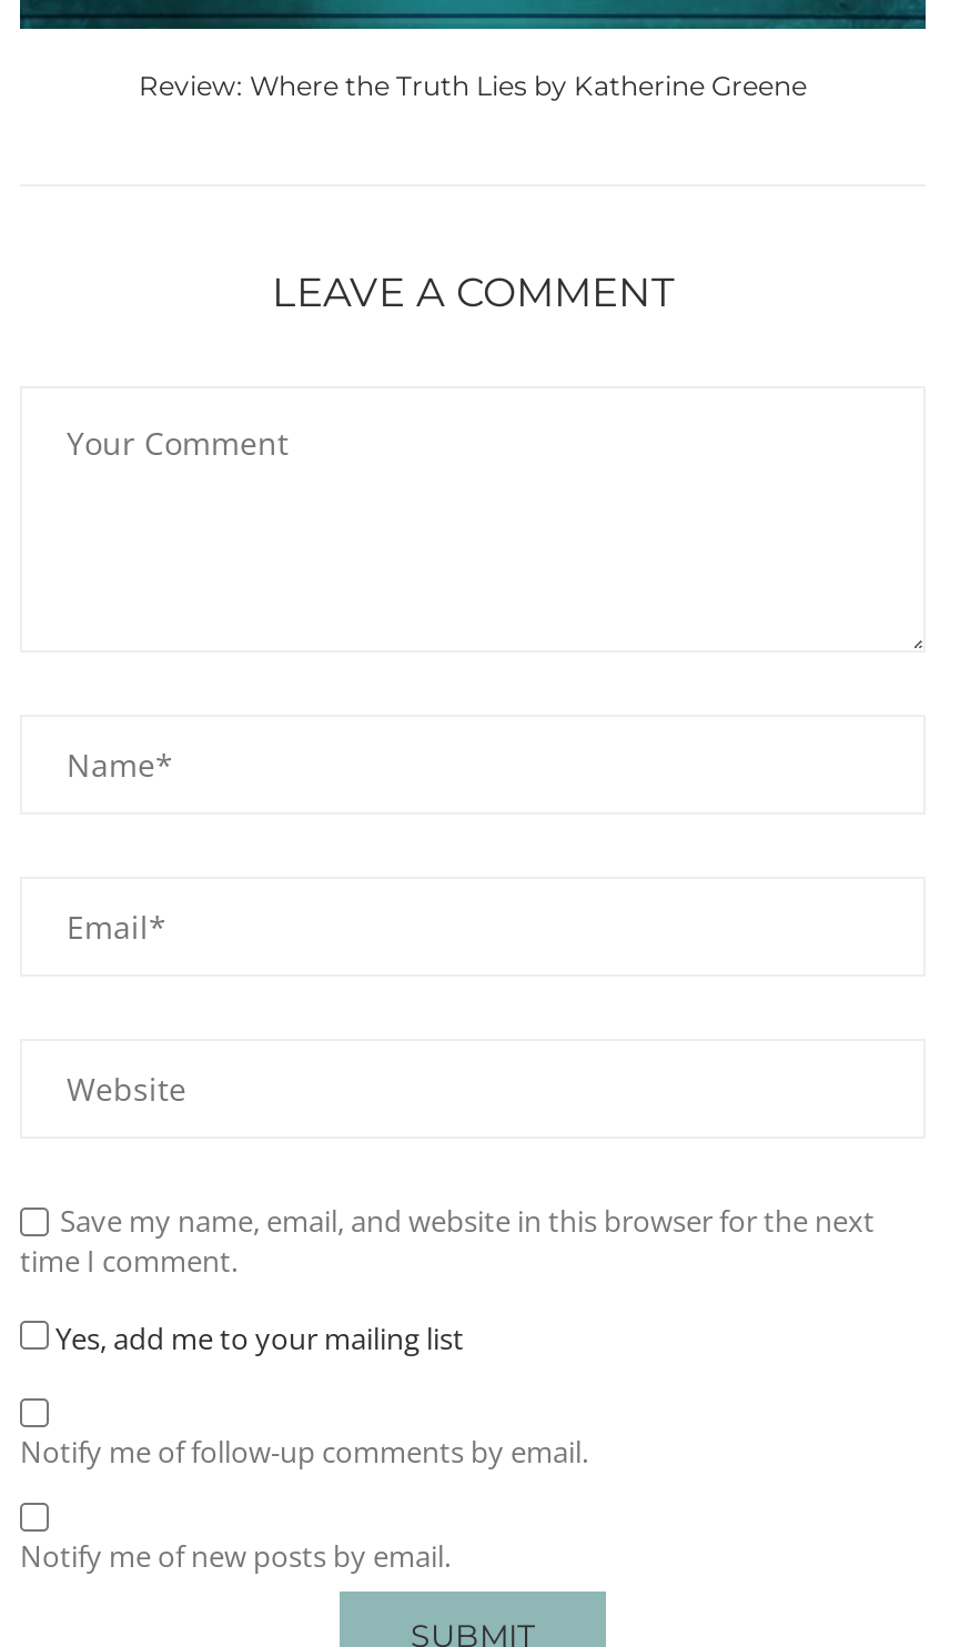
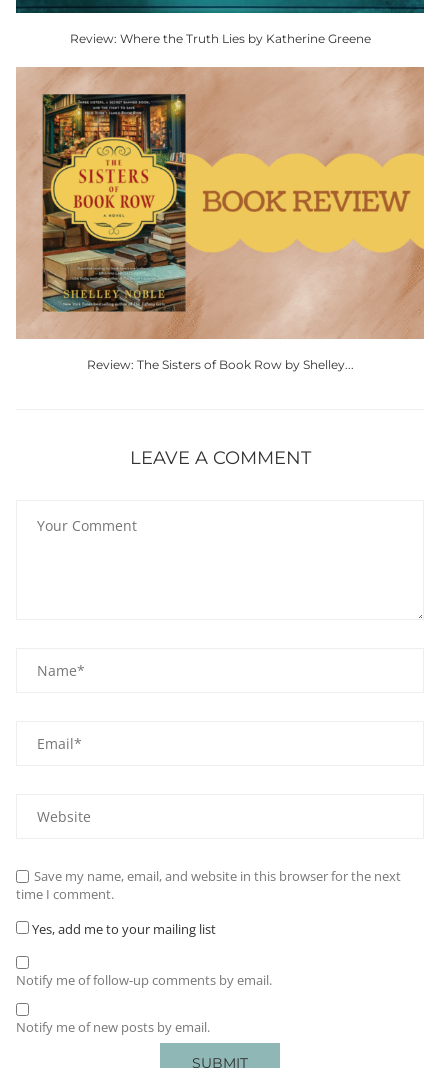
none -> [16,66,425,372] [image] | Review: The Sisters of Book Row by Shelley...

